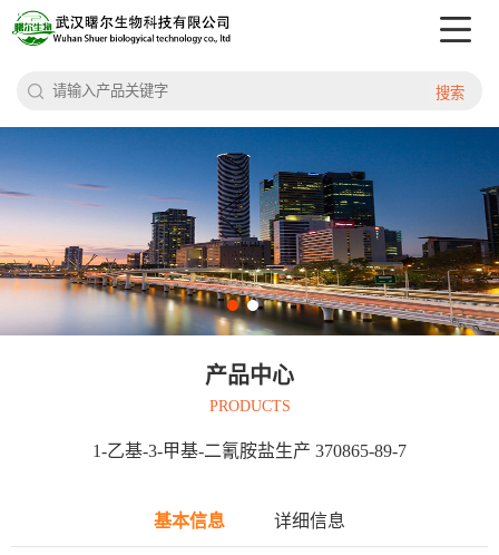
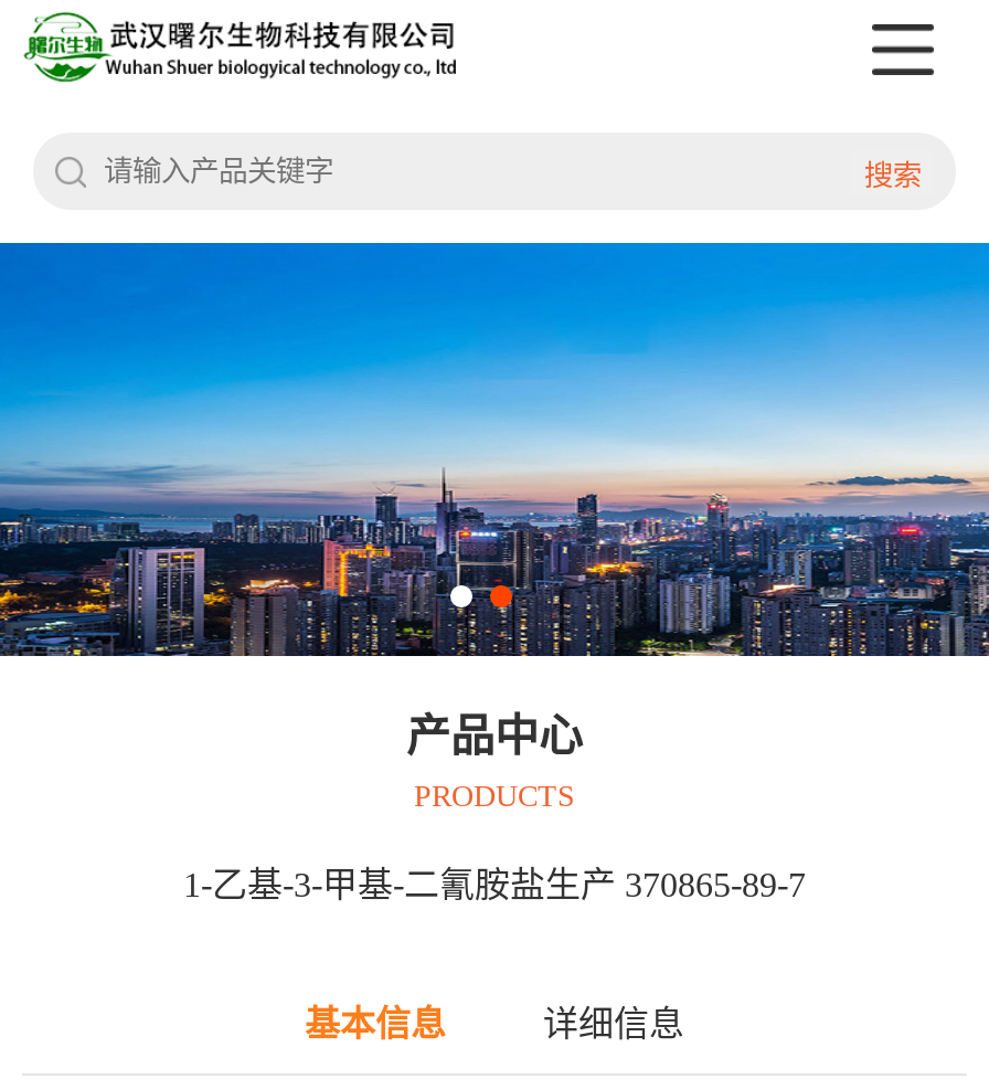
[3,126,496,337] [image] -> [7,241,982,658] [image]

